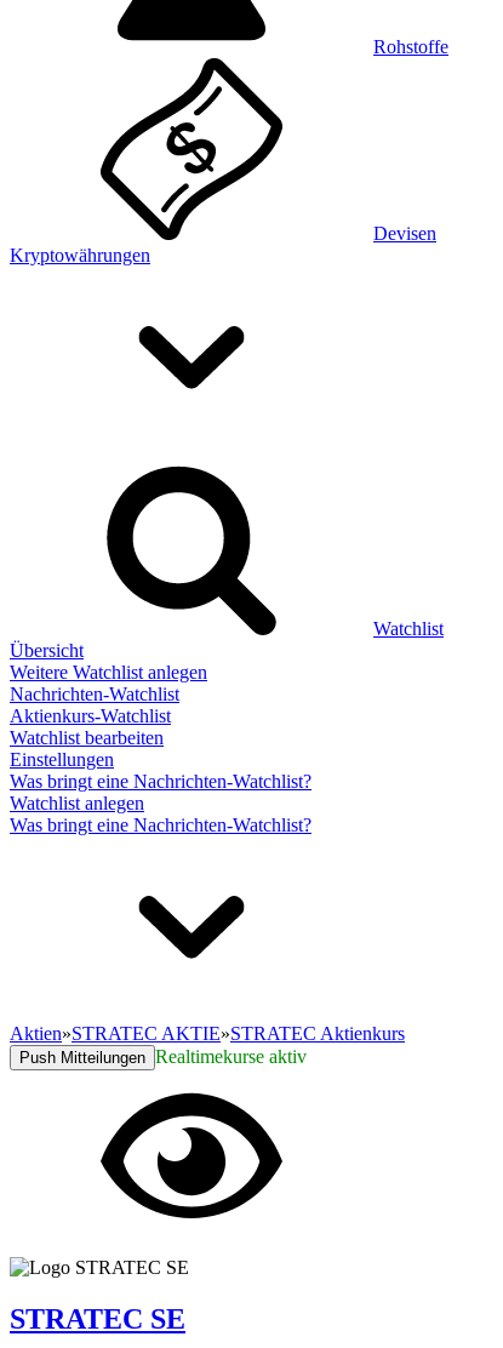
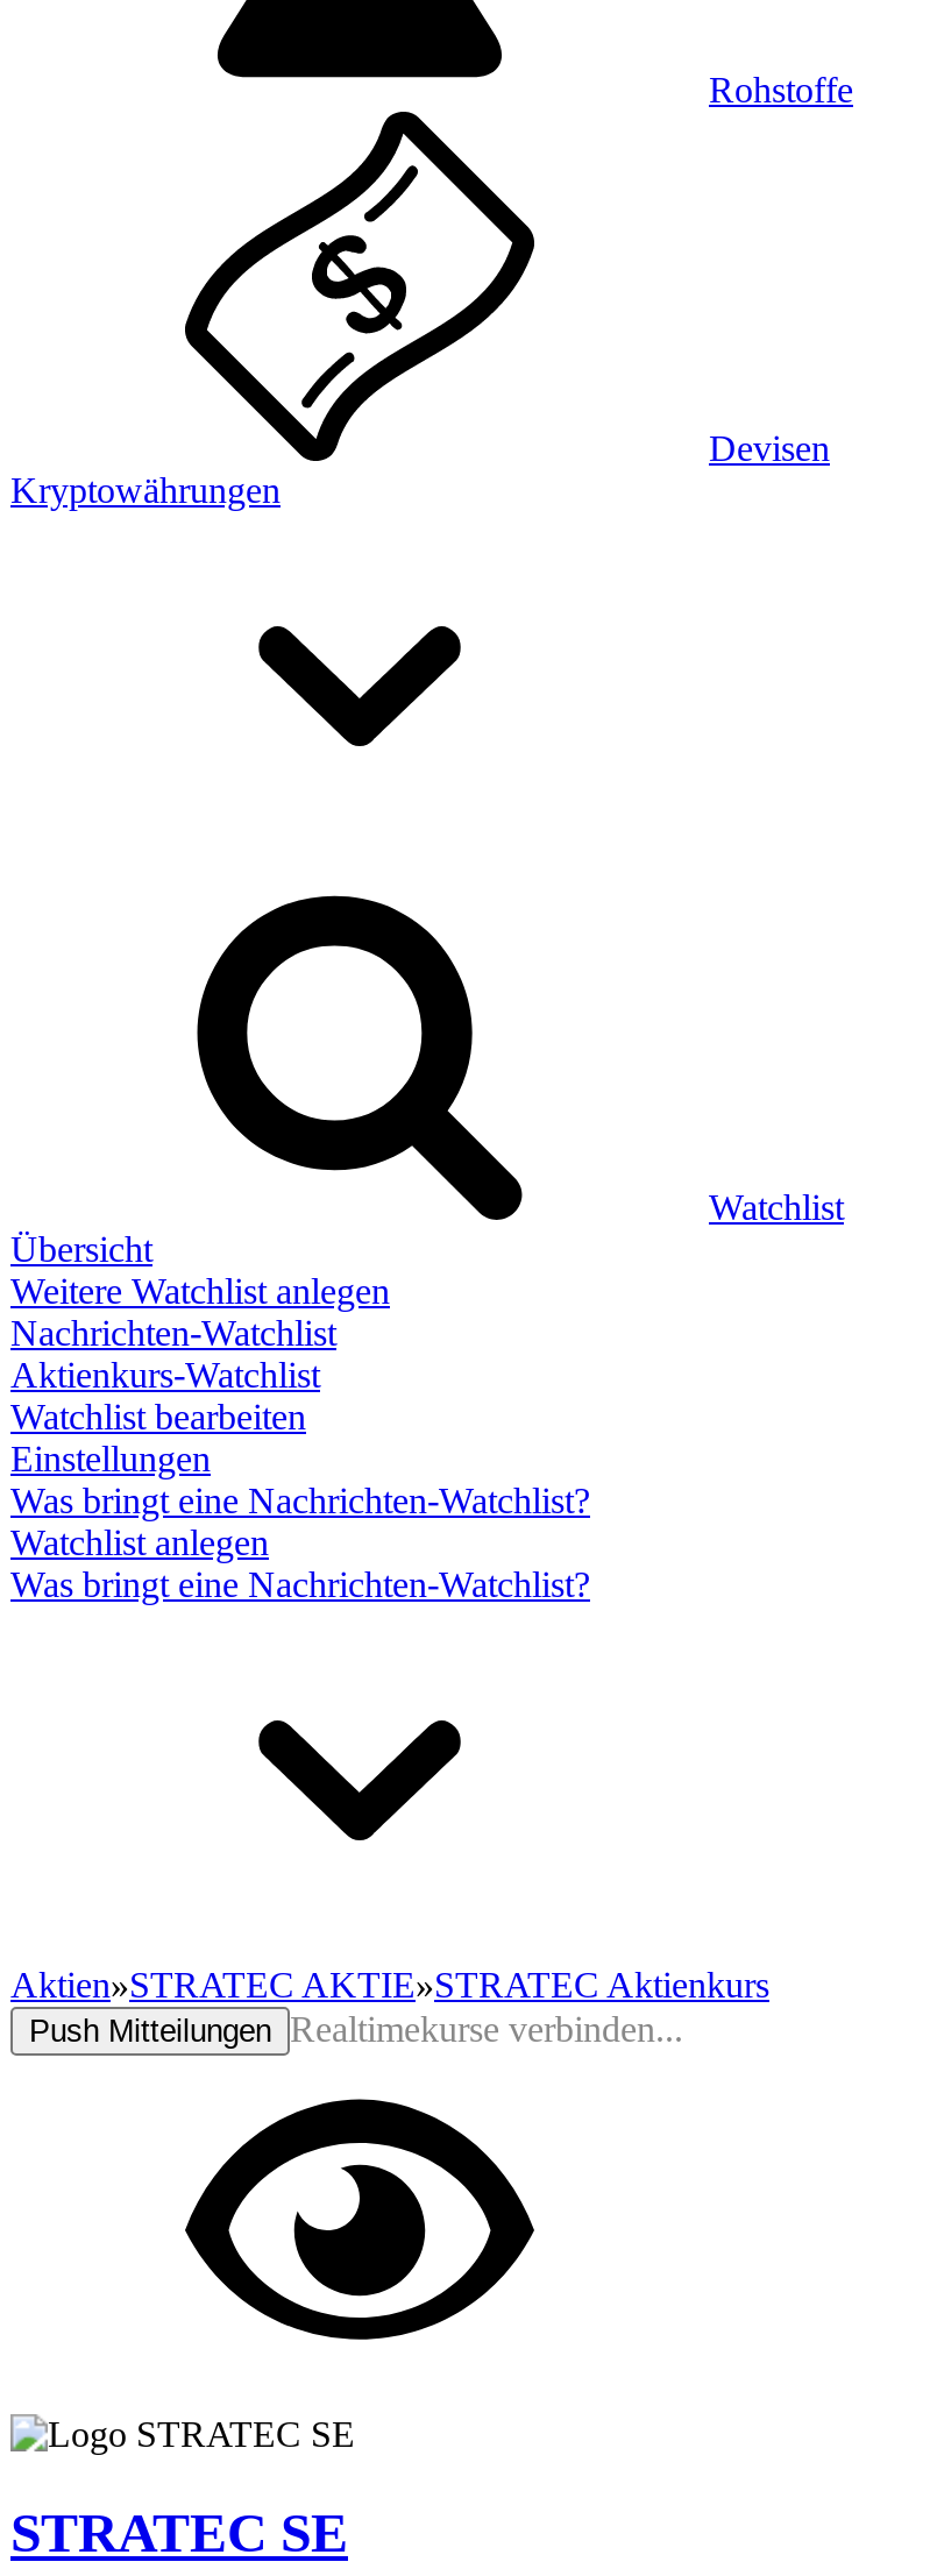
[19,1046,307,1067] Push Mitteilungen Realtimekurse aktiv -> [29,2009,683,2049] Push Mitteilungen Realtimekurse verbinden...

